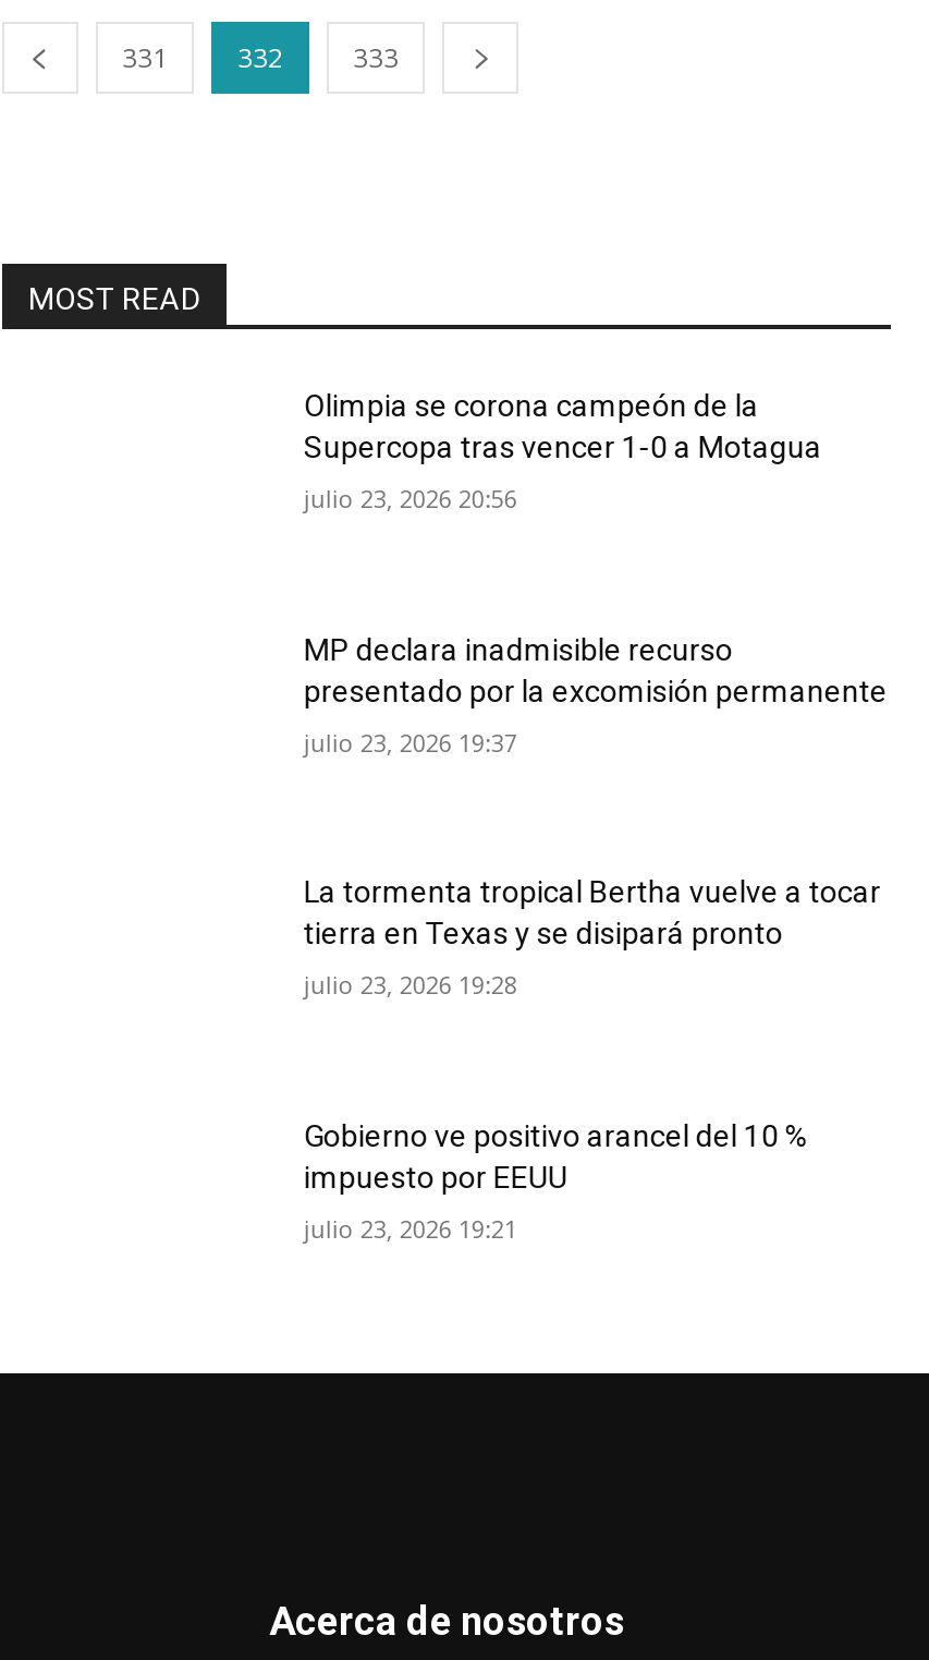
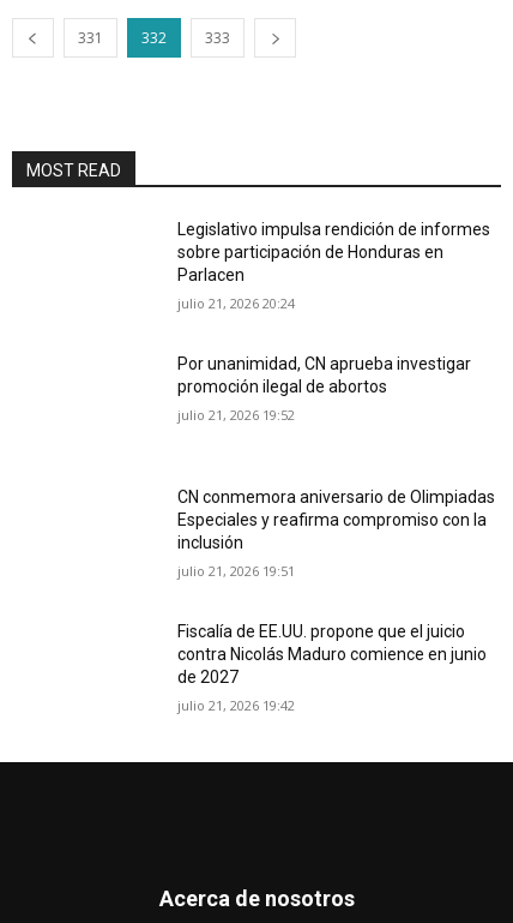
[304,388,822,464] Olimpia se corona campeón de la | Supercopa tras vencer 1-0 a Motagua -> [178,220,491,284] Legislativo impulsa rendición de informes | sobre participación de Honduras en | Parlacen
[304,482,517,514] julio 23, 2026 20:56 -> [178,294,295,312] julio 21, 2026 20:24
[304,632,887,708] MP declara inadmisible recurso | presentado por la excomisión permanente -> [178,354,472,396] Por unanimidad, CN aprueba investigar | promoción ilegal de abortos
[304,725,517,758] julio 23, 2026 19:37 -> [178,405,295,423] julio 21, 2026 19:52
[304,875,881,951] La tormenta tropical Bertha vuelve a tocar | tierra en Texas y se disipará pronto -> [178,488,496,552] CN conmemora aniversario de Olimpiadas | Especiales y reafirma compromiso con la | inclusión
[304,969,517,1001] julio 23, 2026 19:28 -> [178,562,295,580] julio 21, 2026 19:51
[304,1118,809,1195] Gobierno ve positivo arancel del 10 % | impuesto por EEUU -> [178,622,487,687] Fiscalía de EE.UU. propone que el juicio | contra Nicolás Maduro comience en junio | de 2027
[304,1212,517,1245] julio 23, 2026 19:21 -> [178,696,295,714] julio 21, 2026 19:42

